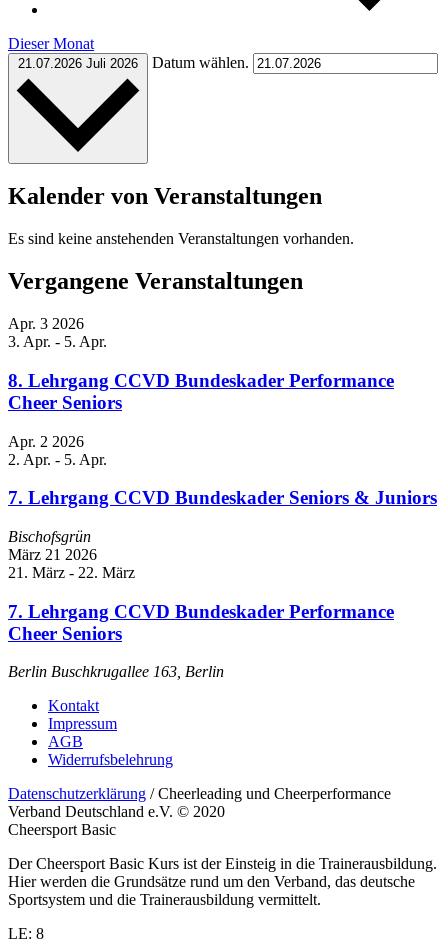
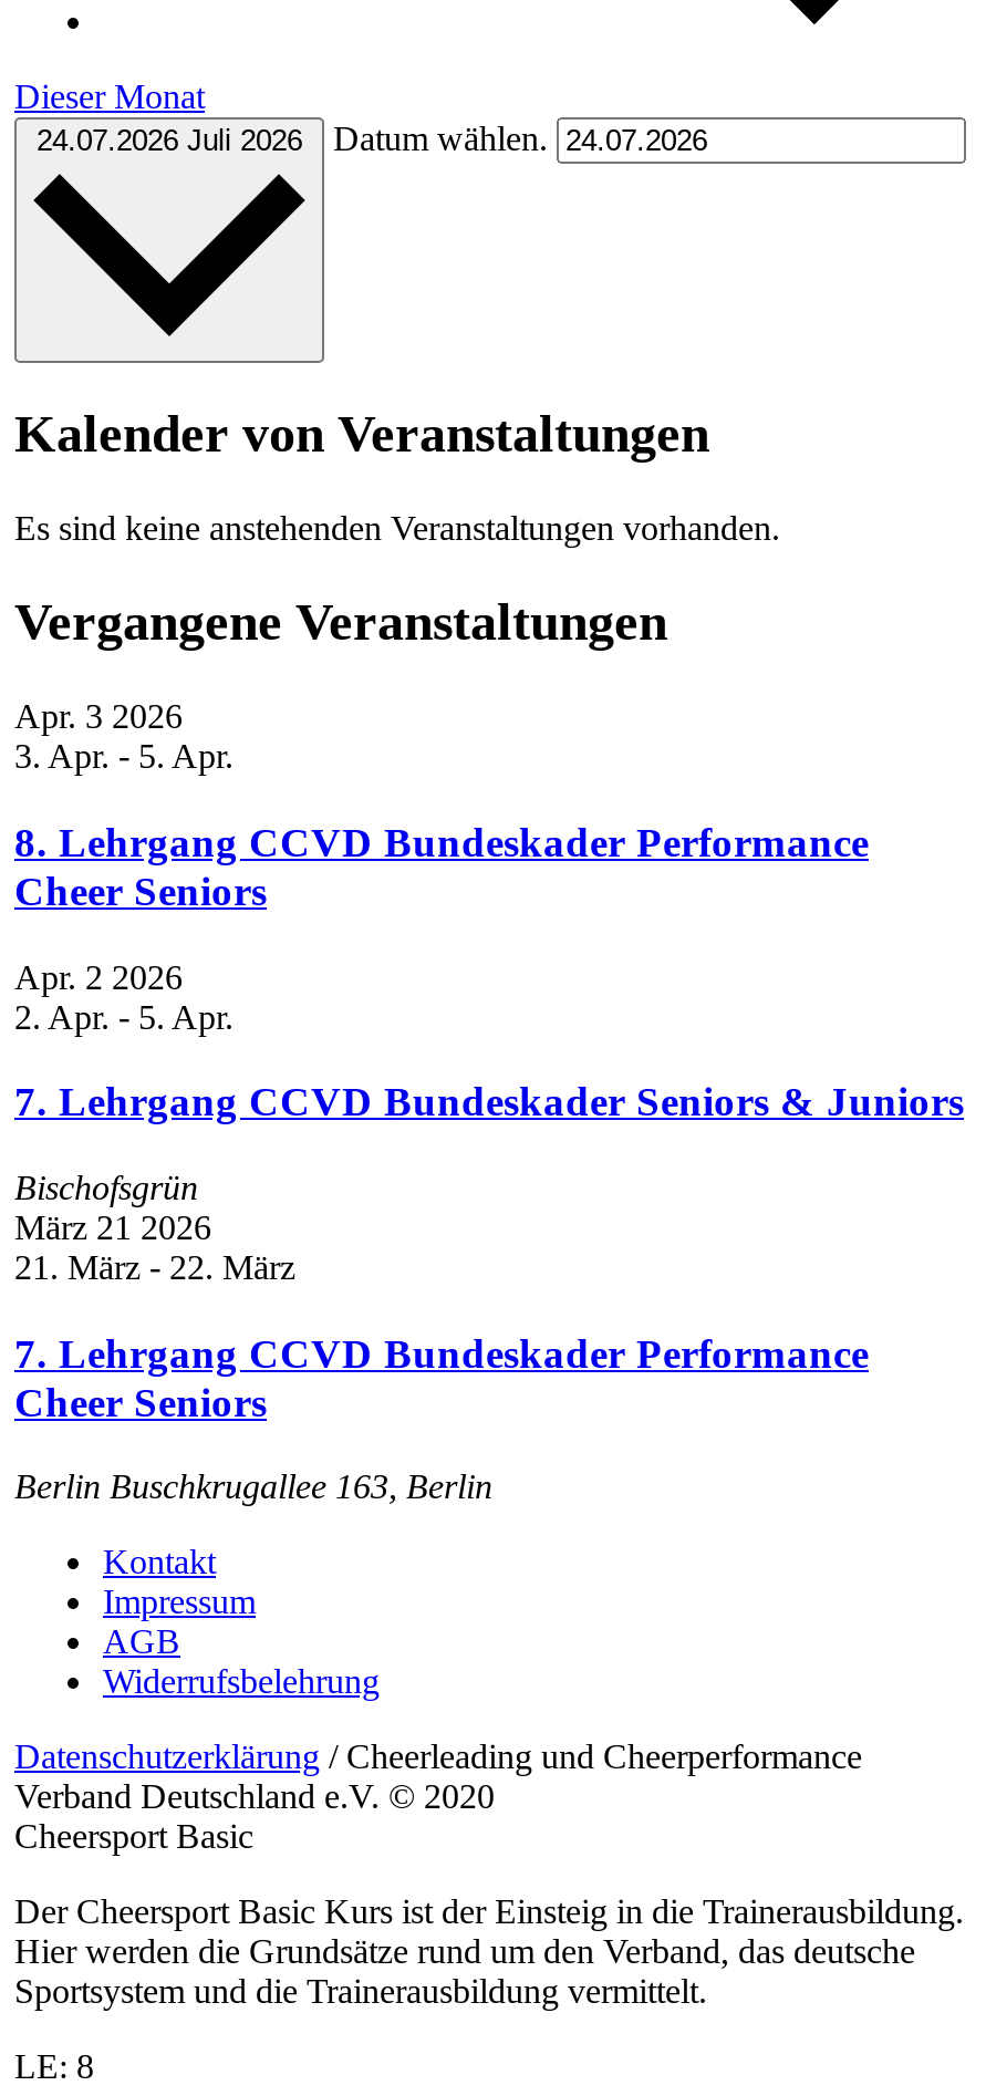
[18,54,253,71] 21.07.2026 Juli 2026 Datum wählen. -> [37,119,557,156] 24.07.2026 Juli 2026 Datum wählen.

